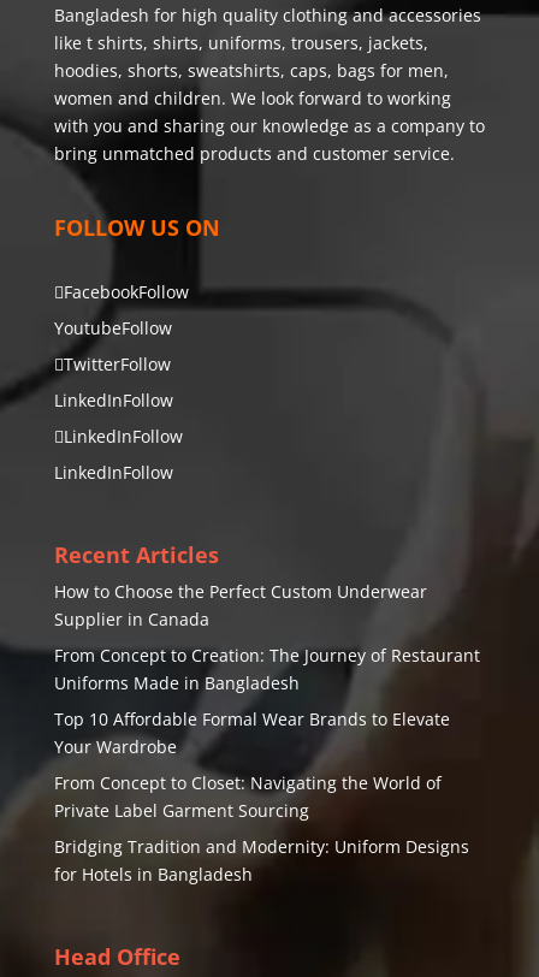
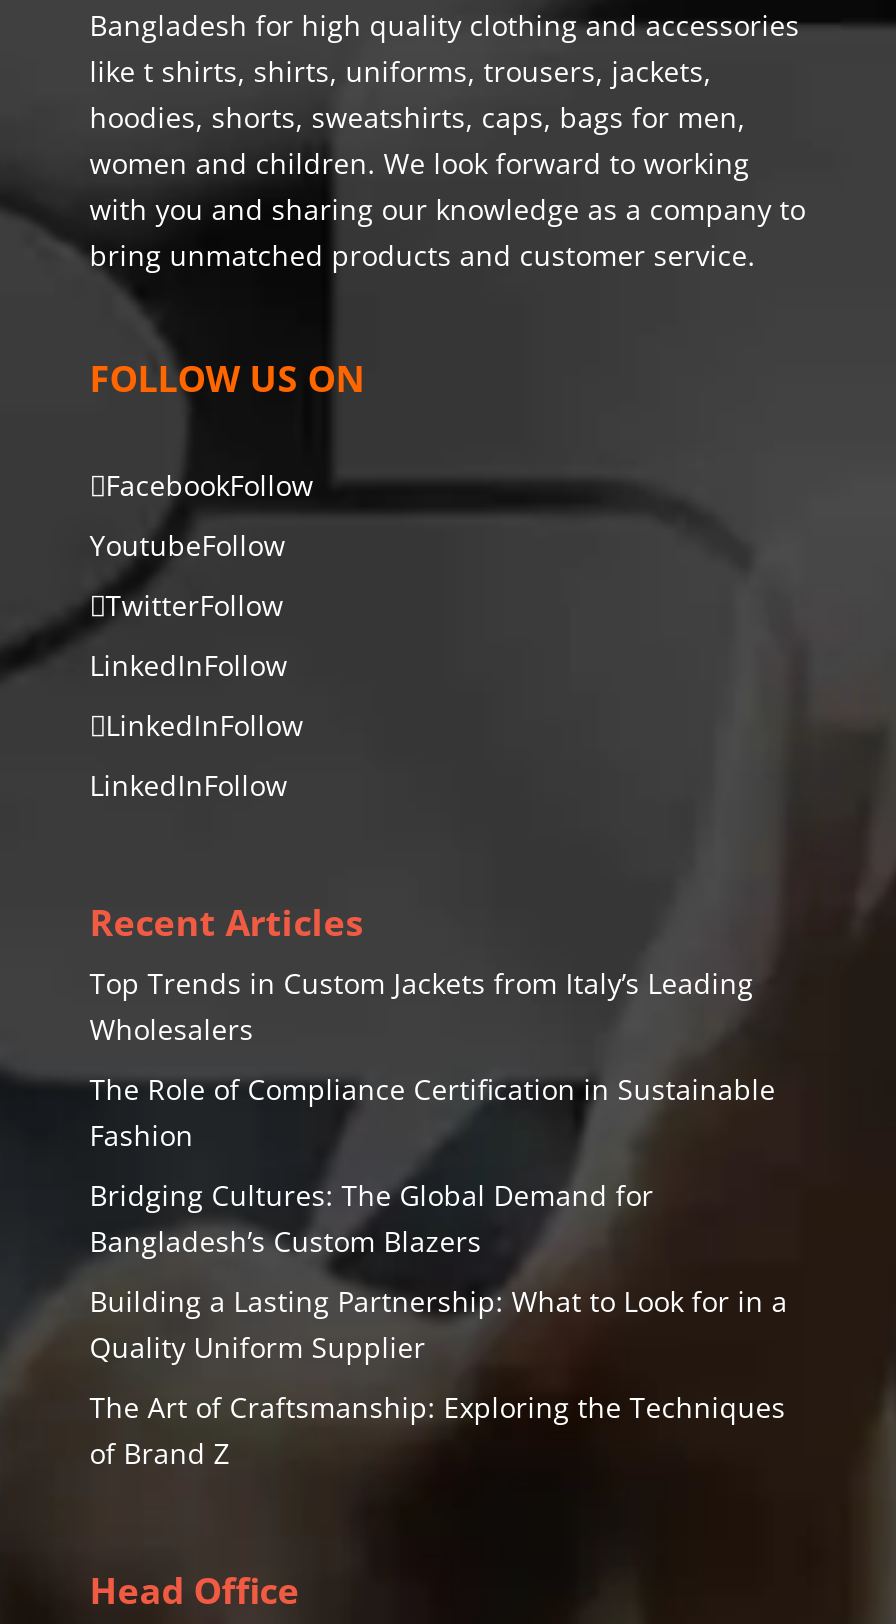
[54,580,427,630] How to Choose the Perfect Custom Underwear | Supplier in Canada -> [90,964,754,1048] Top Trends in Custom Jackets from Italy’s Leading | Wholesalers
[54,644,480,694] From Concept to Creation: The Journey of Restaurant | Uniforms Made in Bangladesh -> [90,1070,776,1154] The Role of Compliance Certification in Sustainable | Fashion
[54,707,450,758] Top 10 Affordable Formal Wear Brands to Elevate | Your Wardrobe -> [90,1176,654,1260] Bridging Cultures: The Global Demand for | Bangladesh’s Custom Blazers
[54,771,441,822] From Concept to Closet: Navigating the World of | Private Label Garment Sourcing -> [90,1282,788,1366] Building a Lasting Partnership: What to Look for in a | Quality Uniform Supplier
[54,835,469,886] Bridging Tradition and Modernity: Uniform Designs | for Hotels in Bangladesh -> [90,1388,786,1472] The Art of Craftsmanship: Exploring the Techniques | of Brand Z

